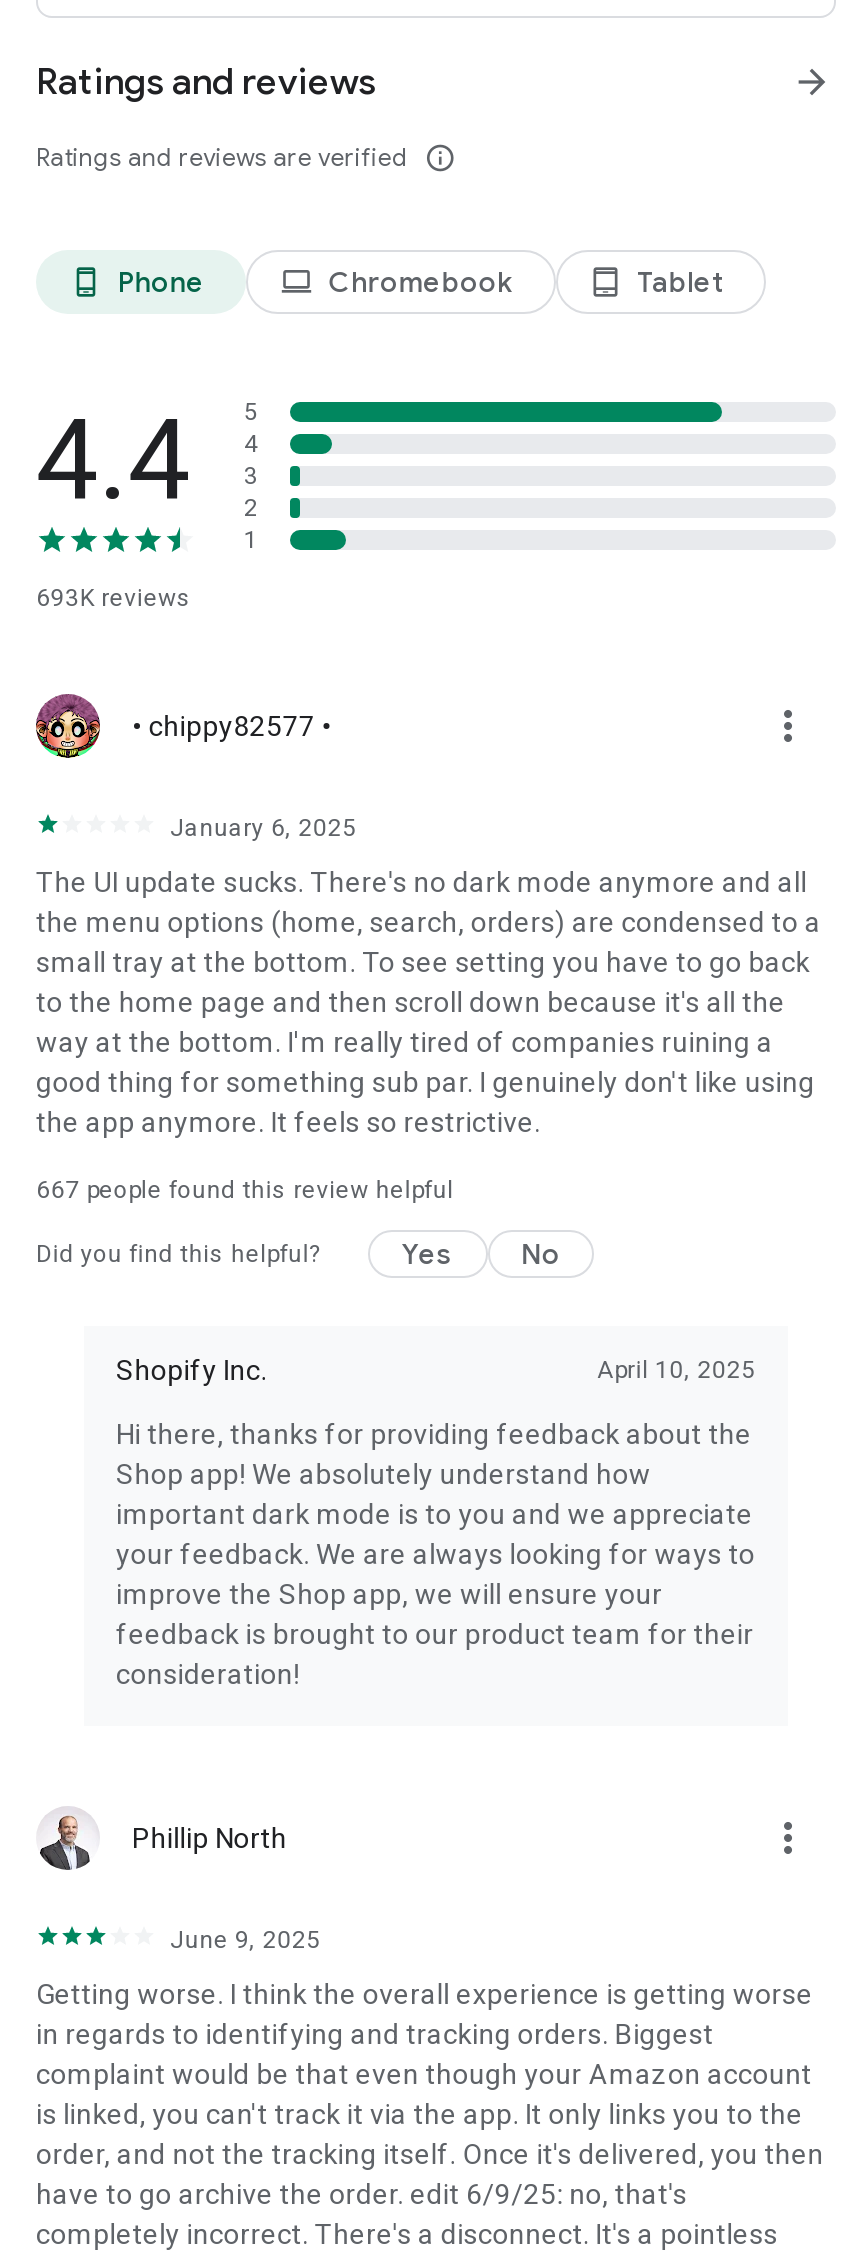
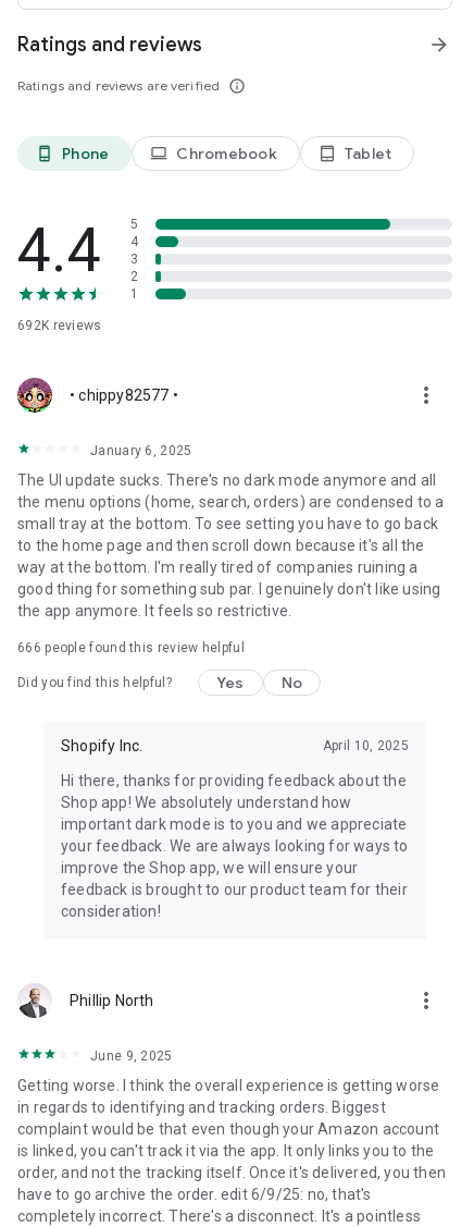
[36,584,191,612] 693K reviews -> [17,318,102,333] 692K reviews
[36,1176,454,1204] 667 people found this review helpful -> [17,640,244,655] 666 people found this review helpful

